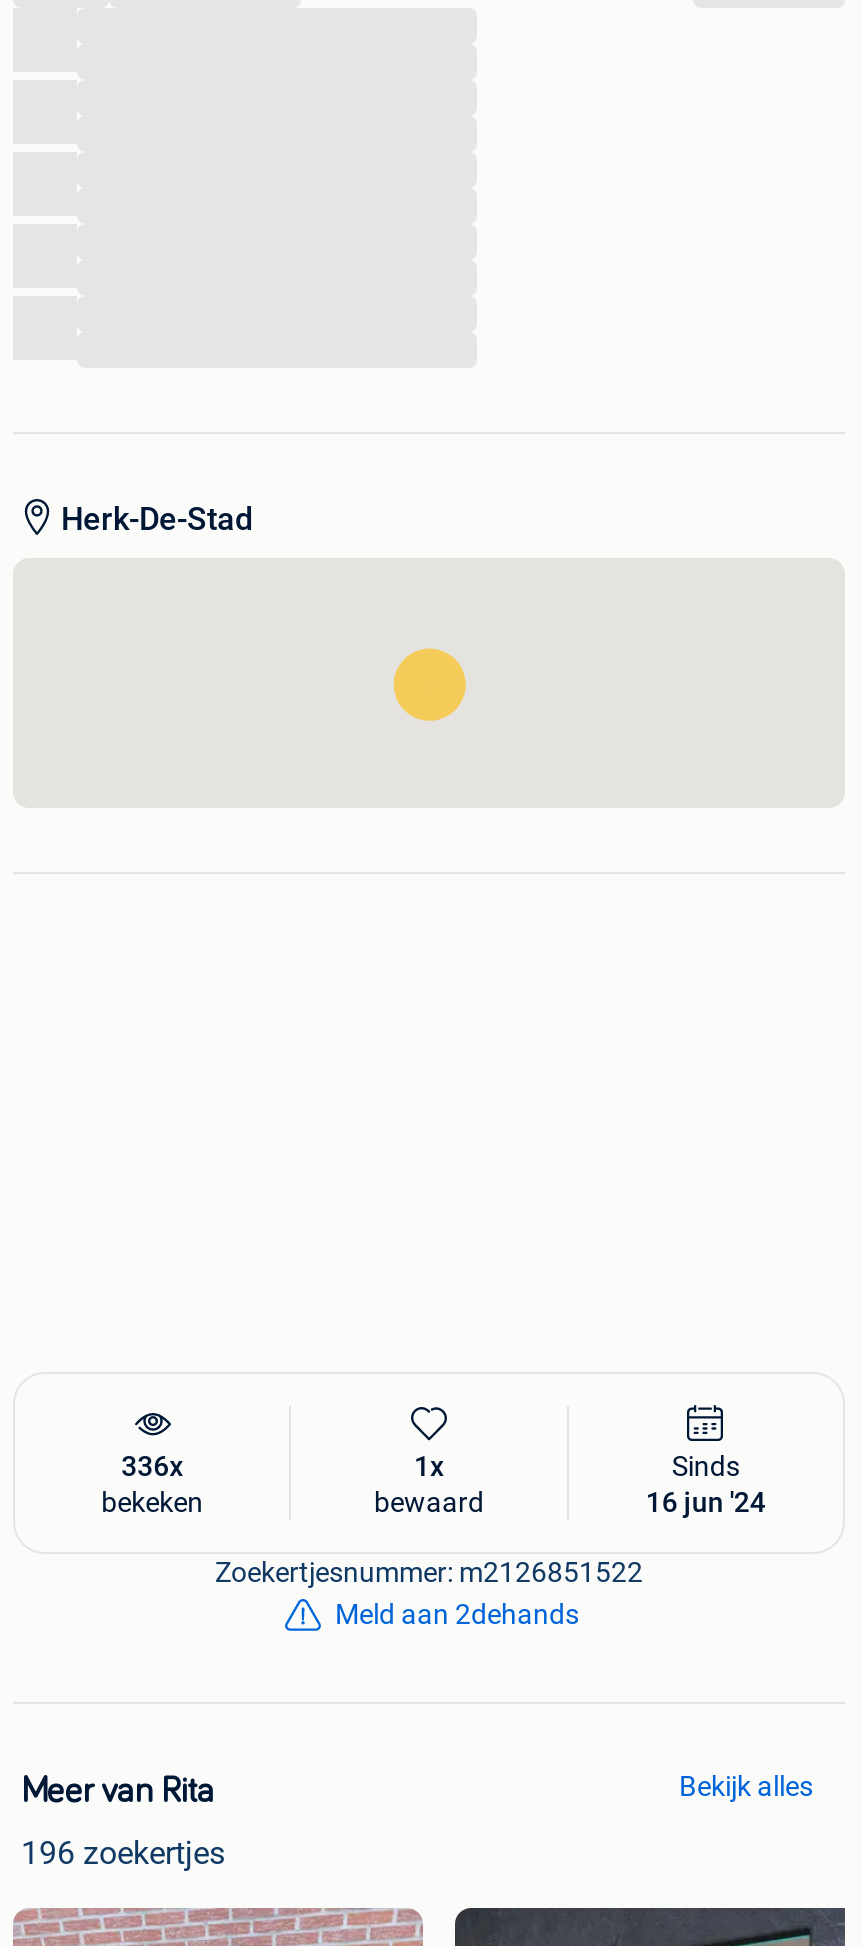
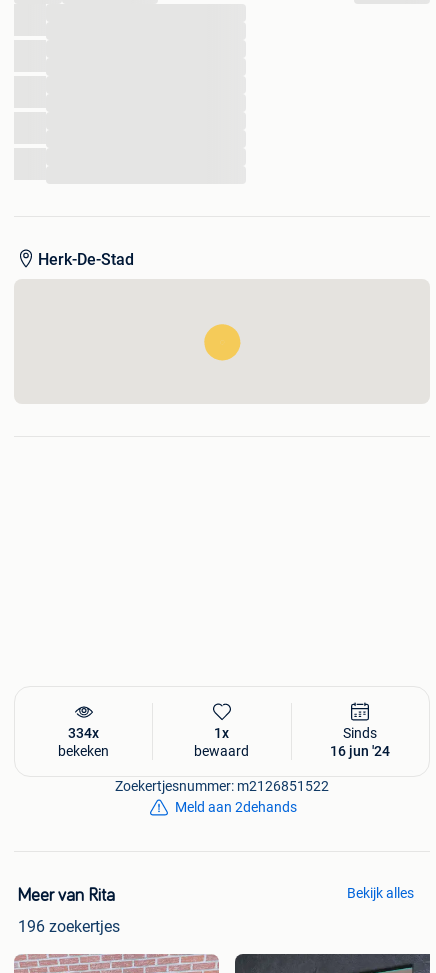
[121,1451,183,1483] 336x -> [68,725,99,741] 334x

